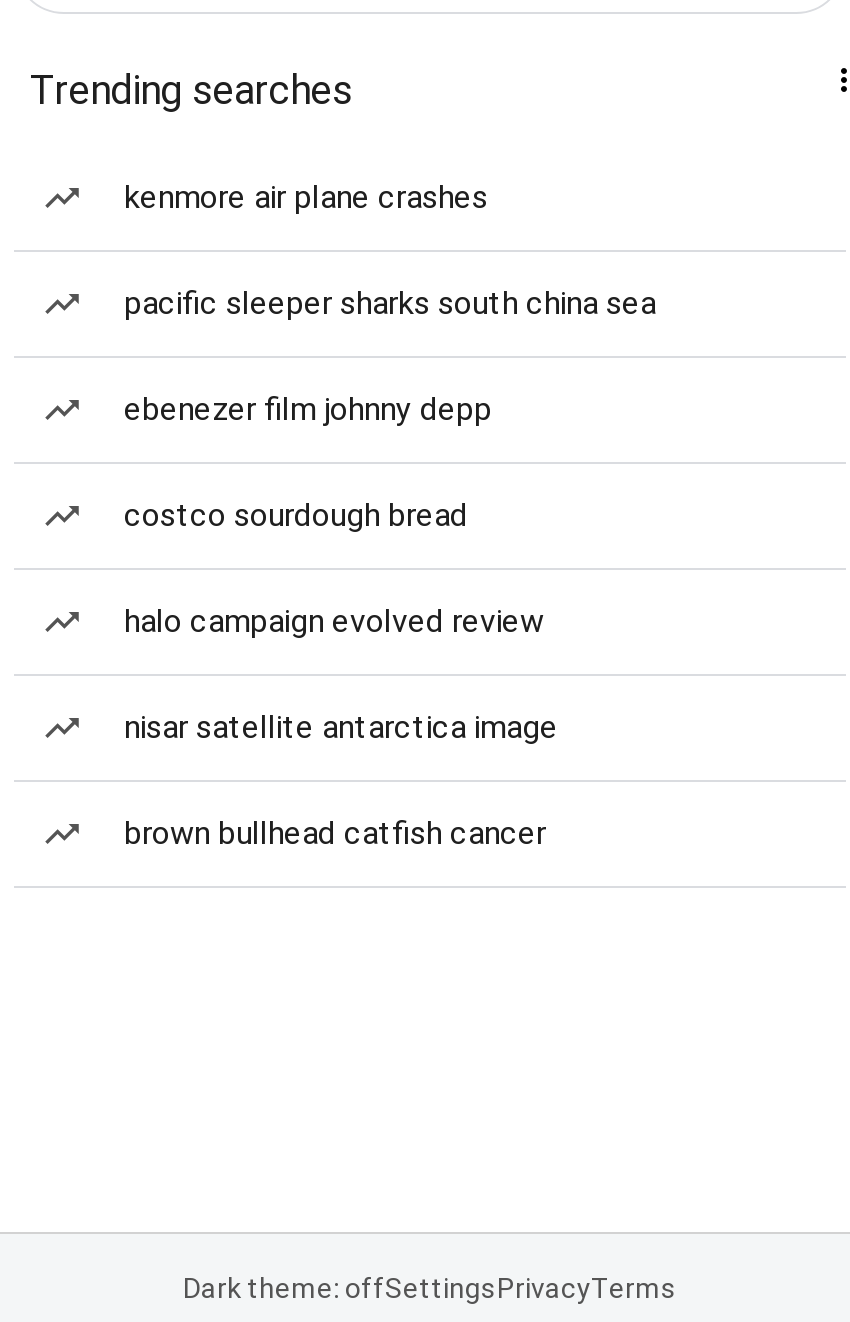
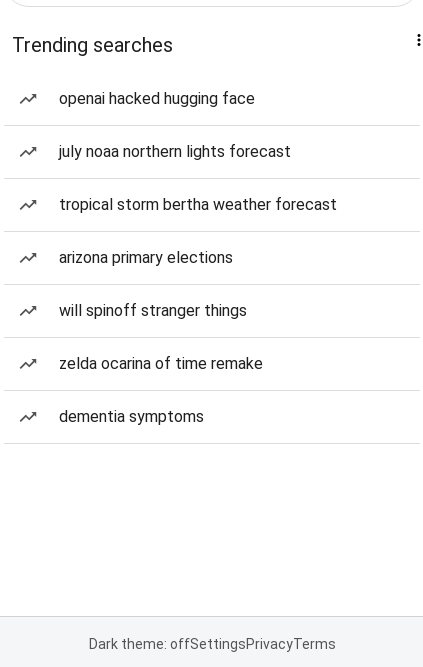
[124,178,488,216] kenmore air plane crashes -> [59,89,255,108] openai hacked hugging face
[124,284,656,322] pacific sleeper sharks south china sea -> [59,142,291,161] july noaa northern lights forecast
[124,390,492,428] ebenezer film johnny depp -> [59,195,337,214] tropical storm bertha weather forecast
[124,496,468,534] costco sourdough bread -> [59,248,233,267] arizona primary elections
[124,602,544,640] halo campaign evolved review -> [59,301,247,320] will spinoff stranger things
[124,708,558,746] nisar satellite antarctica image -> [59,354,263,373] zelda ocarina of time remake
[124,814,546,852] brown bullhead catfish cancer -> [59,407,204,426] dementia symptoms

